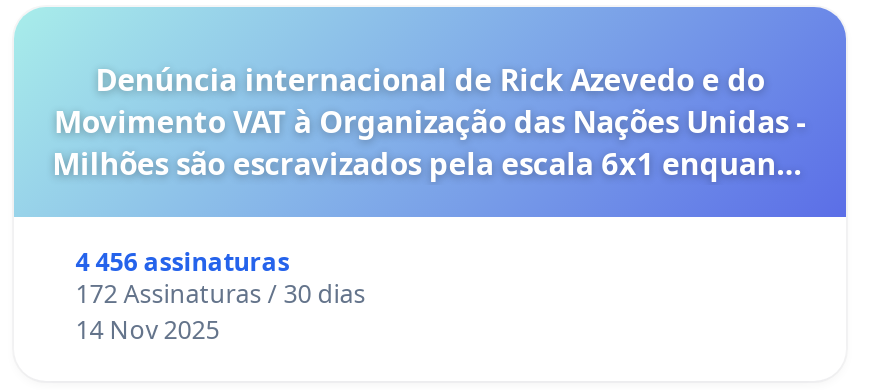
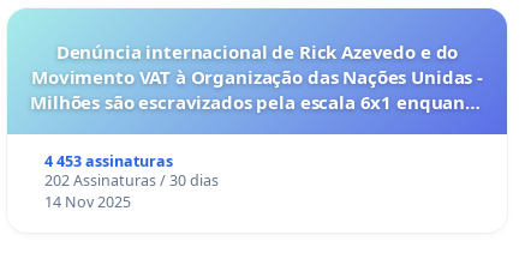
[76,246,290,280] 4 456 assinaturas -> [44,152,173,172] 4 453 assinaturas
[76,278,366,312] 172 Assinaturas / 30 dias -> [44,171,218,191] 202 Assinaturas / 30 dias

